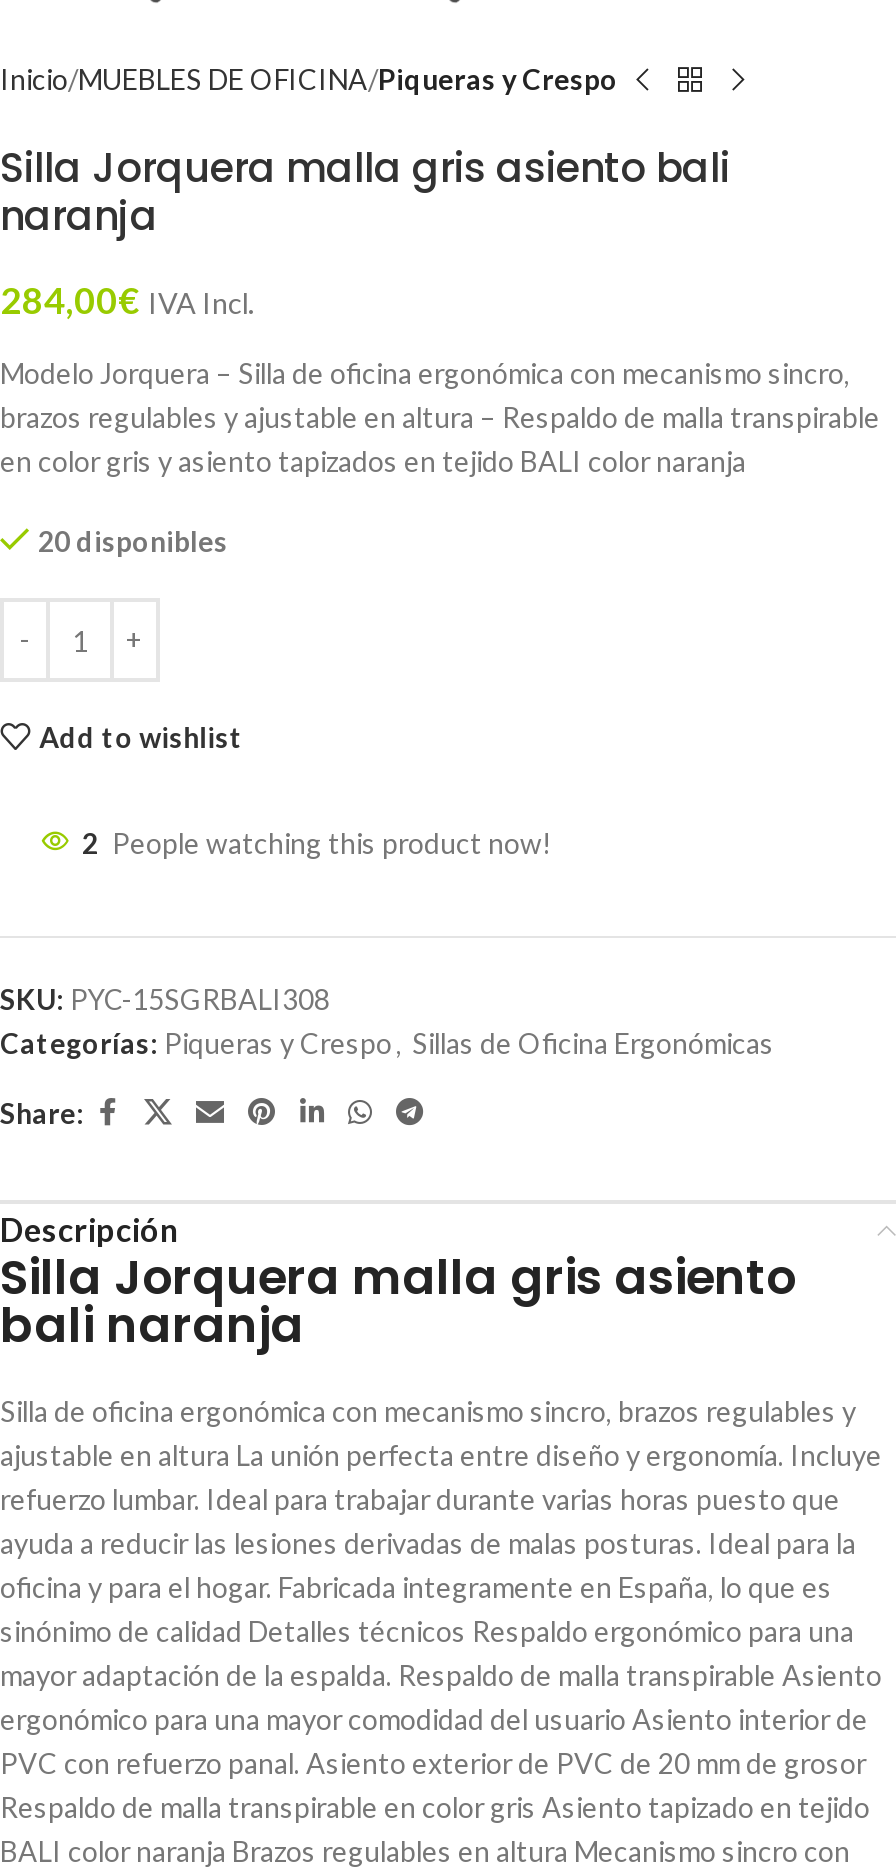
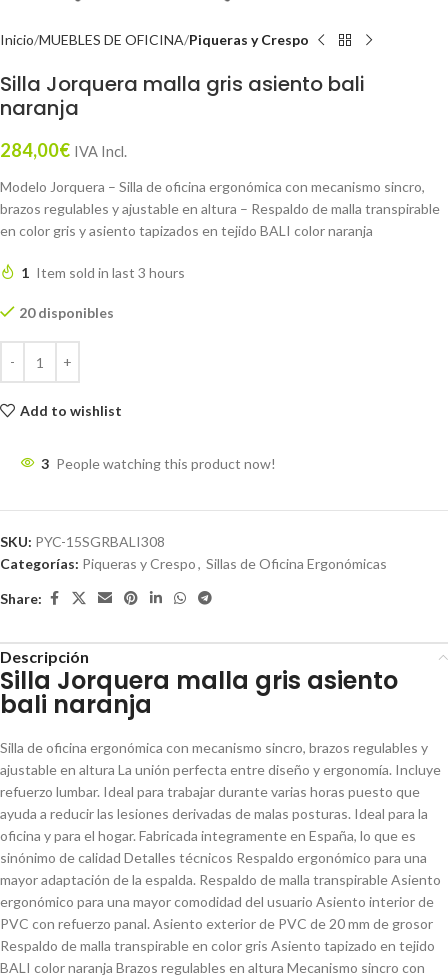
none -> [21,264,185,281] 1 Item sold in last 3 hours
[82,826,552,860] 2 People watching this product now! -> [41,455,276,472] 3 People watching this product now!

